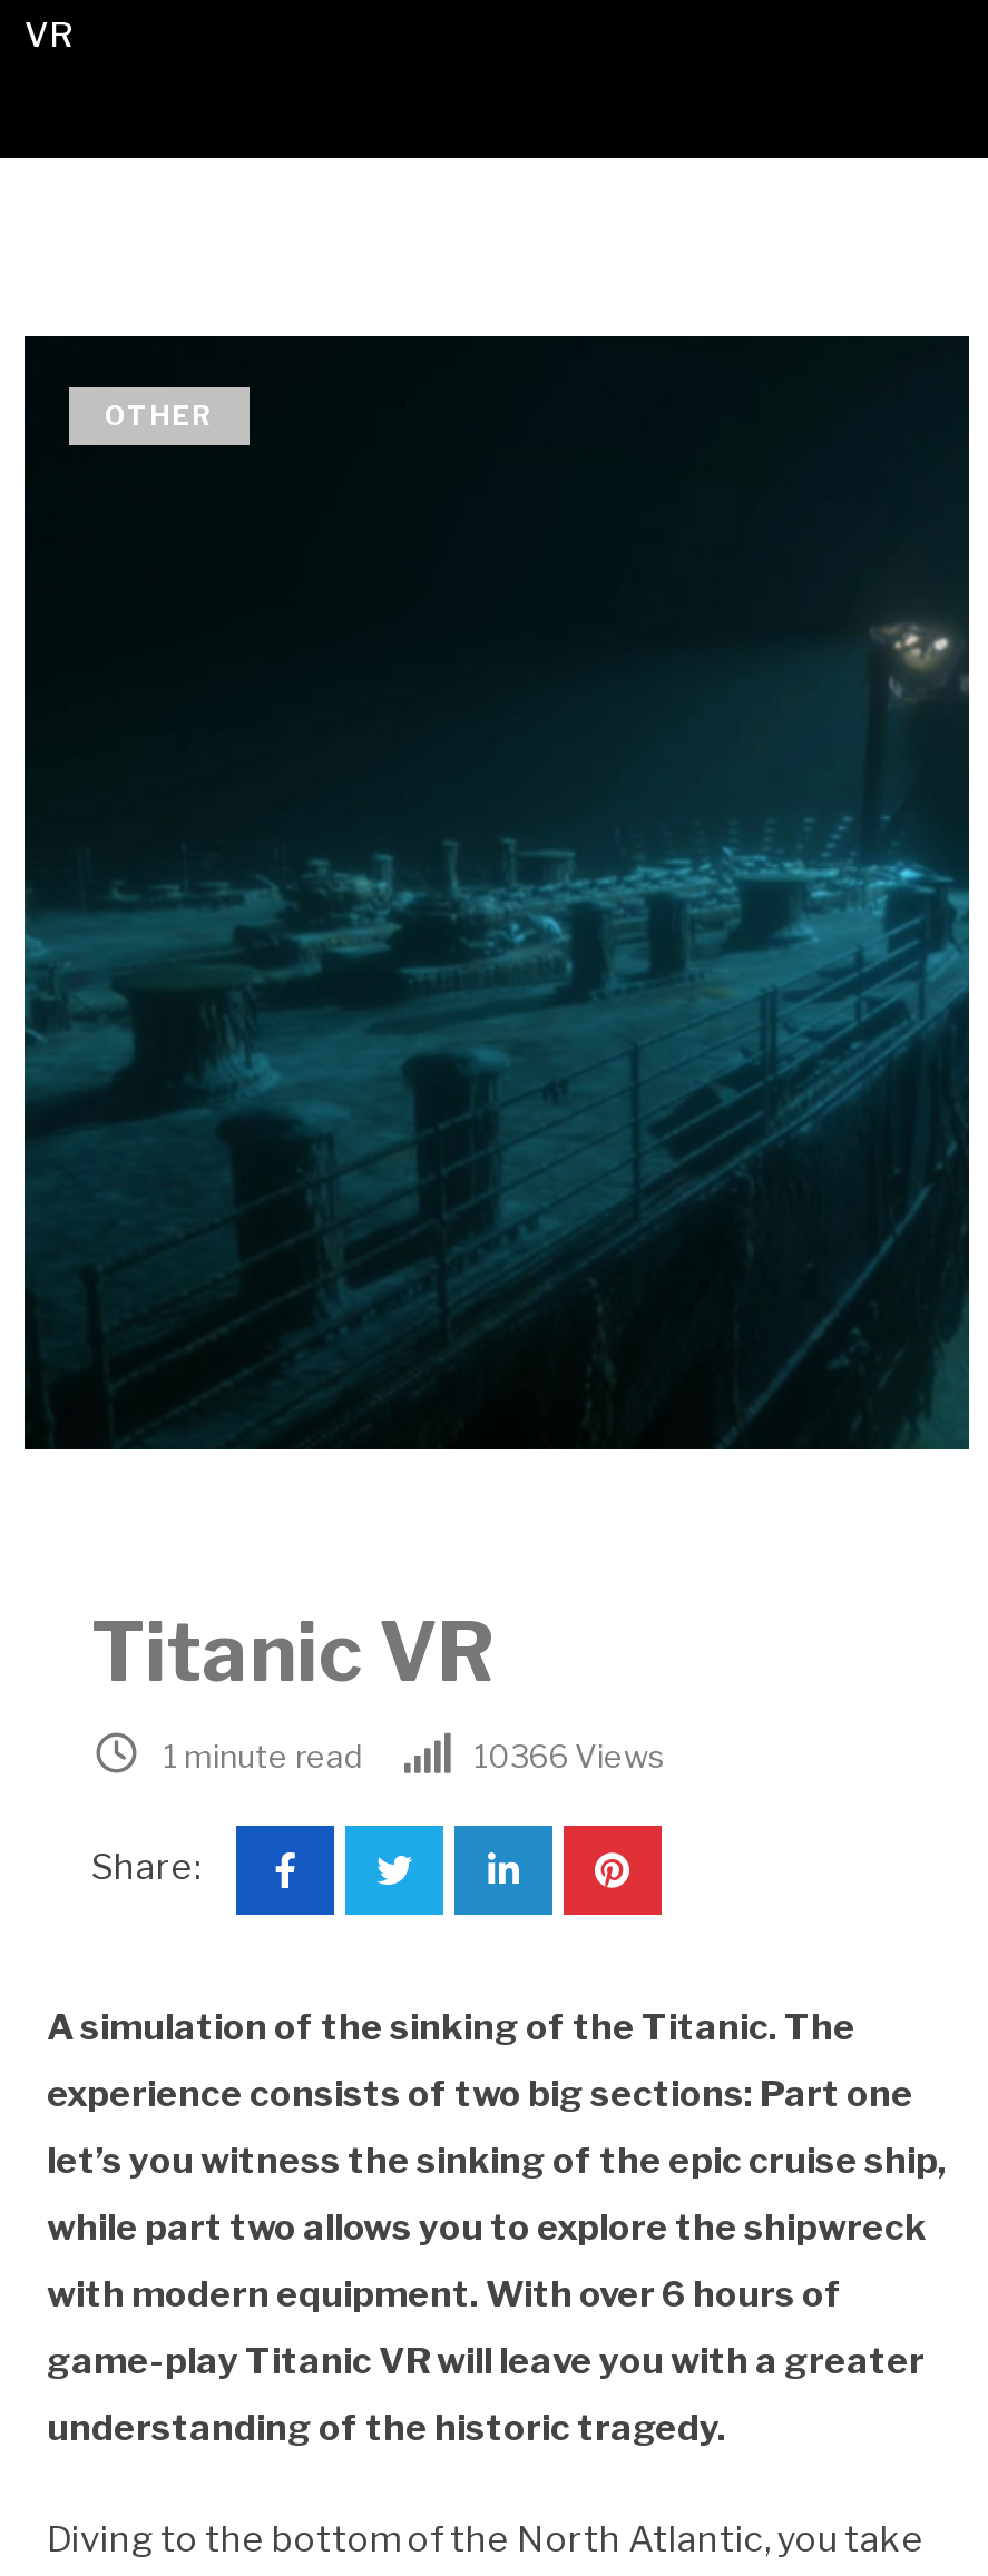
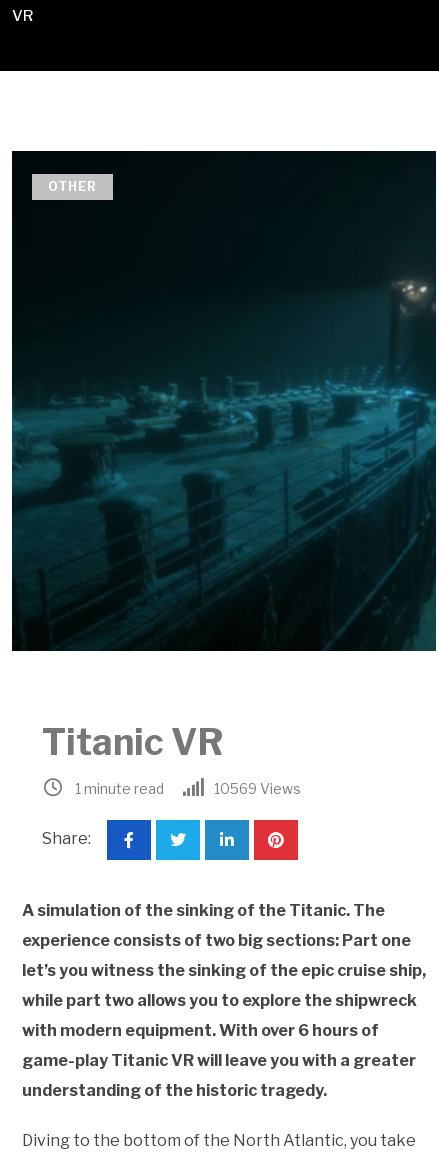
[475,1737,666,1774] 10366 Views -> [214,780,301,797] 10569 Views

